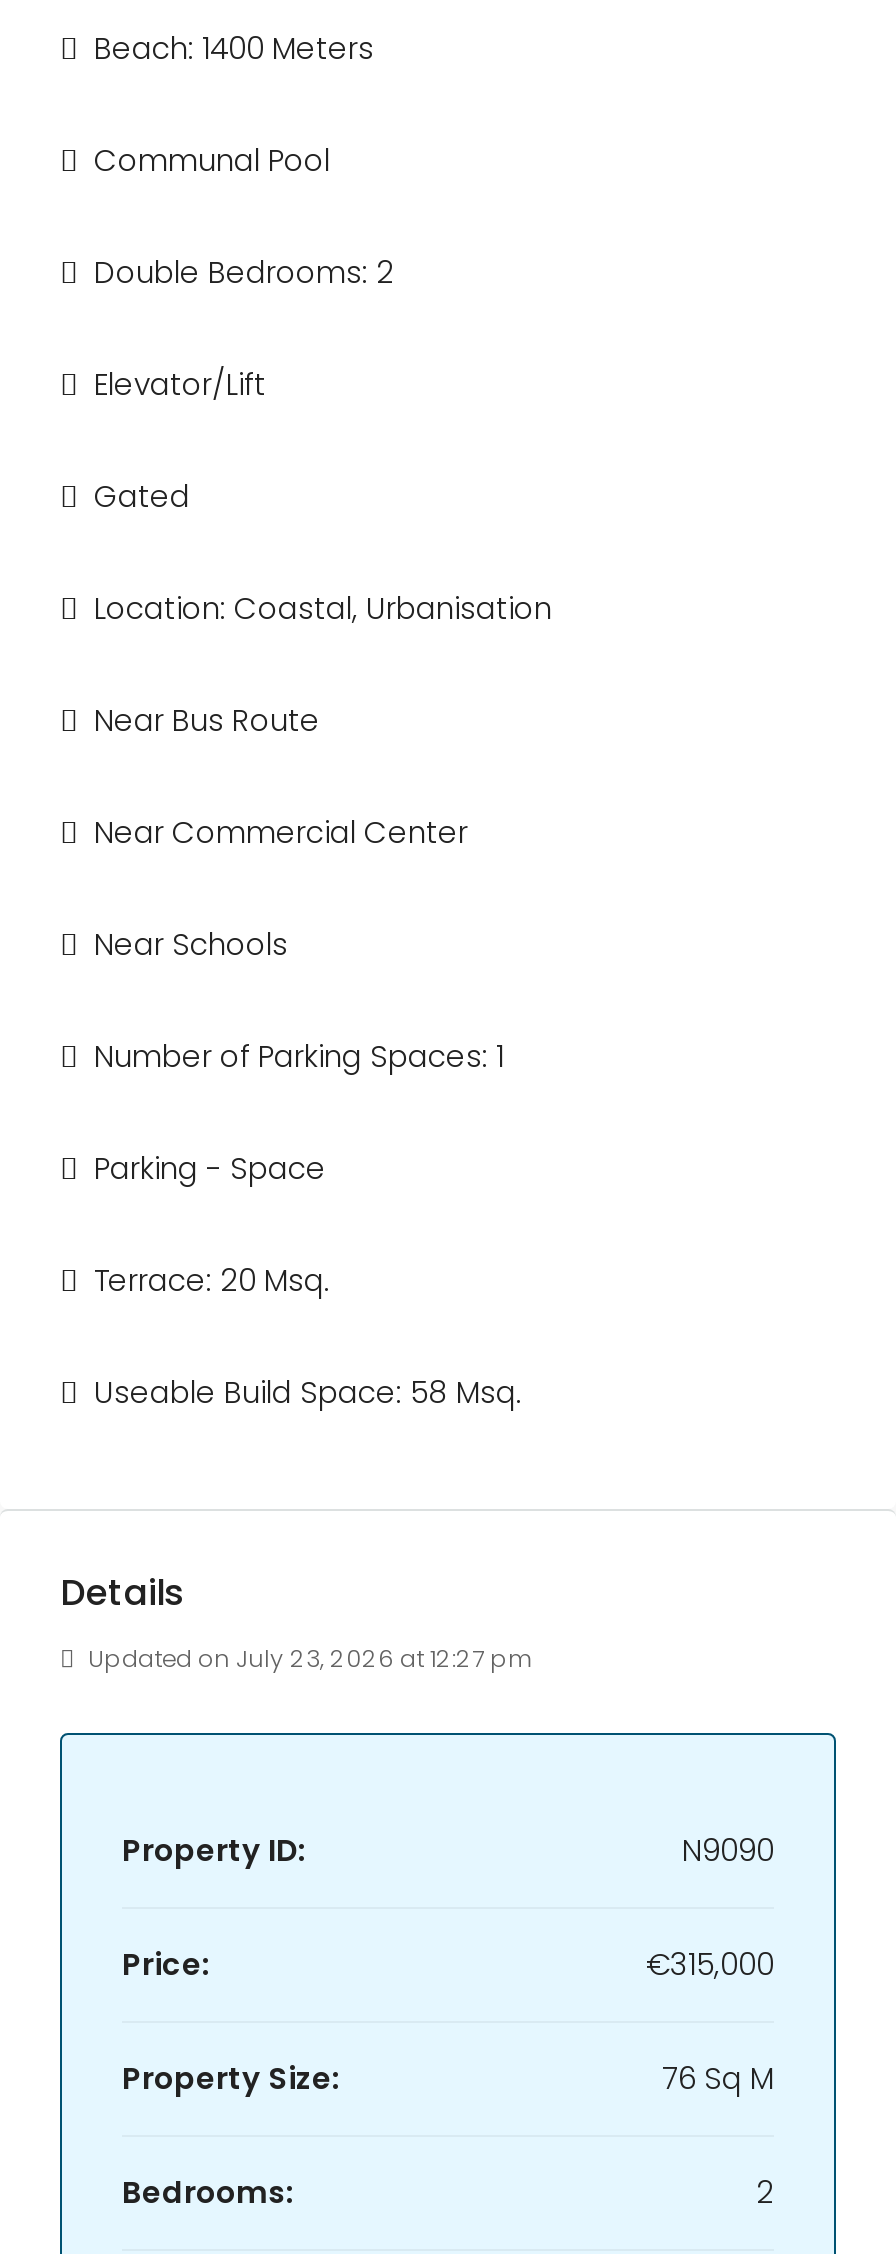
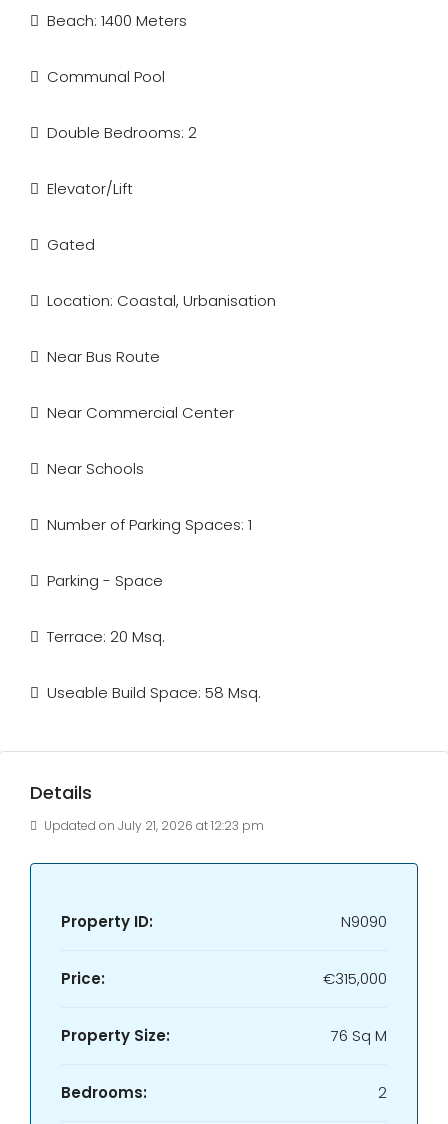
[82,1641,534,1675] Updated on July 23, 2026 at 12:27 pm -> [41,817,264,834] Updated on July 21, 2026 at 12:23 pm

